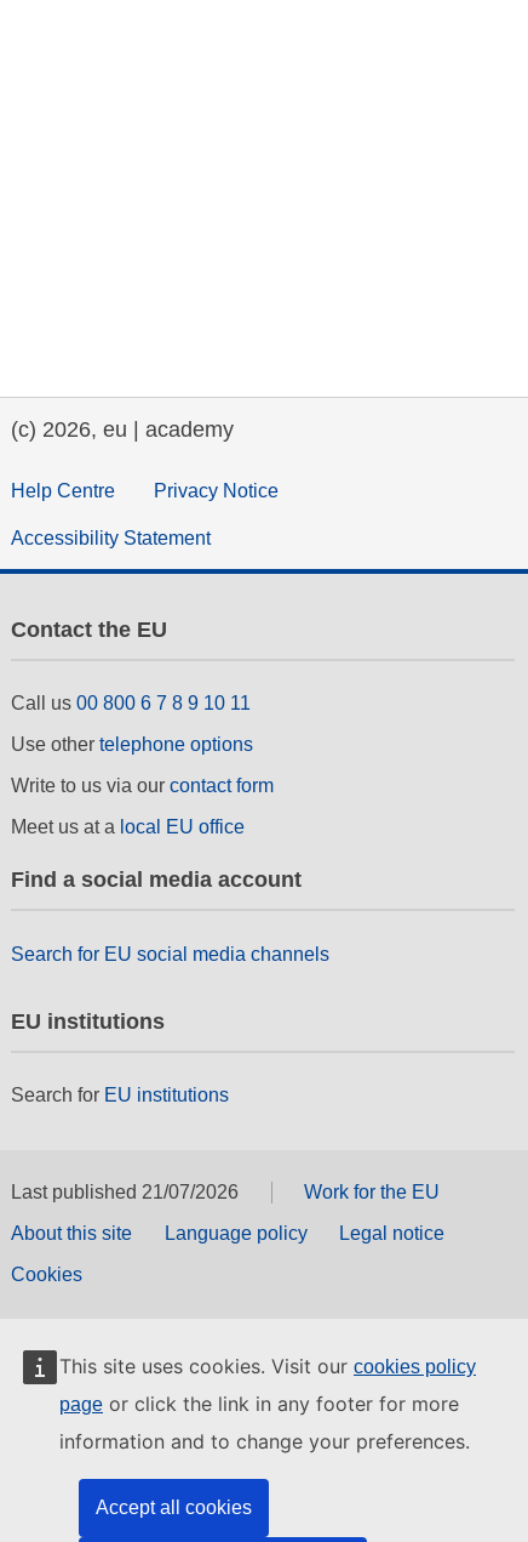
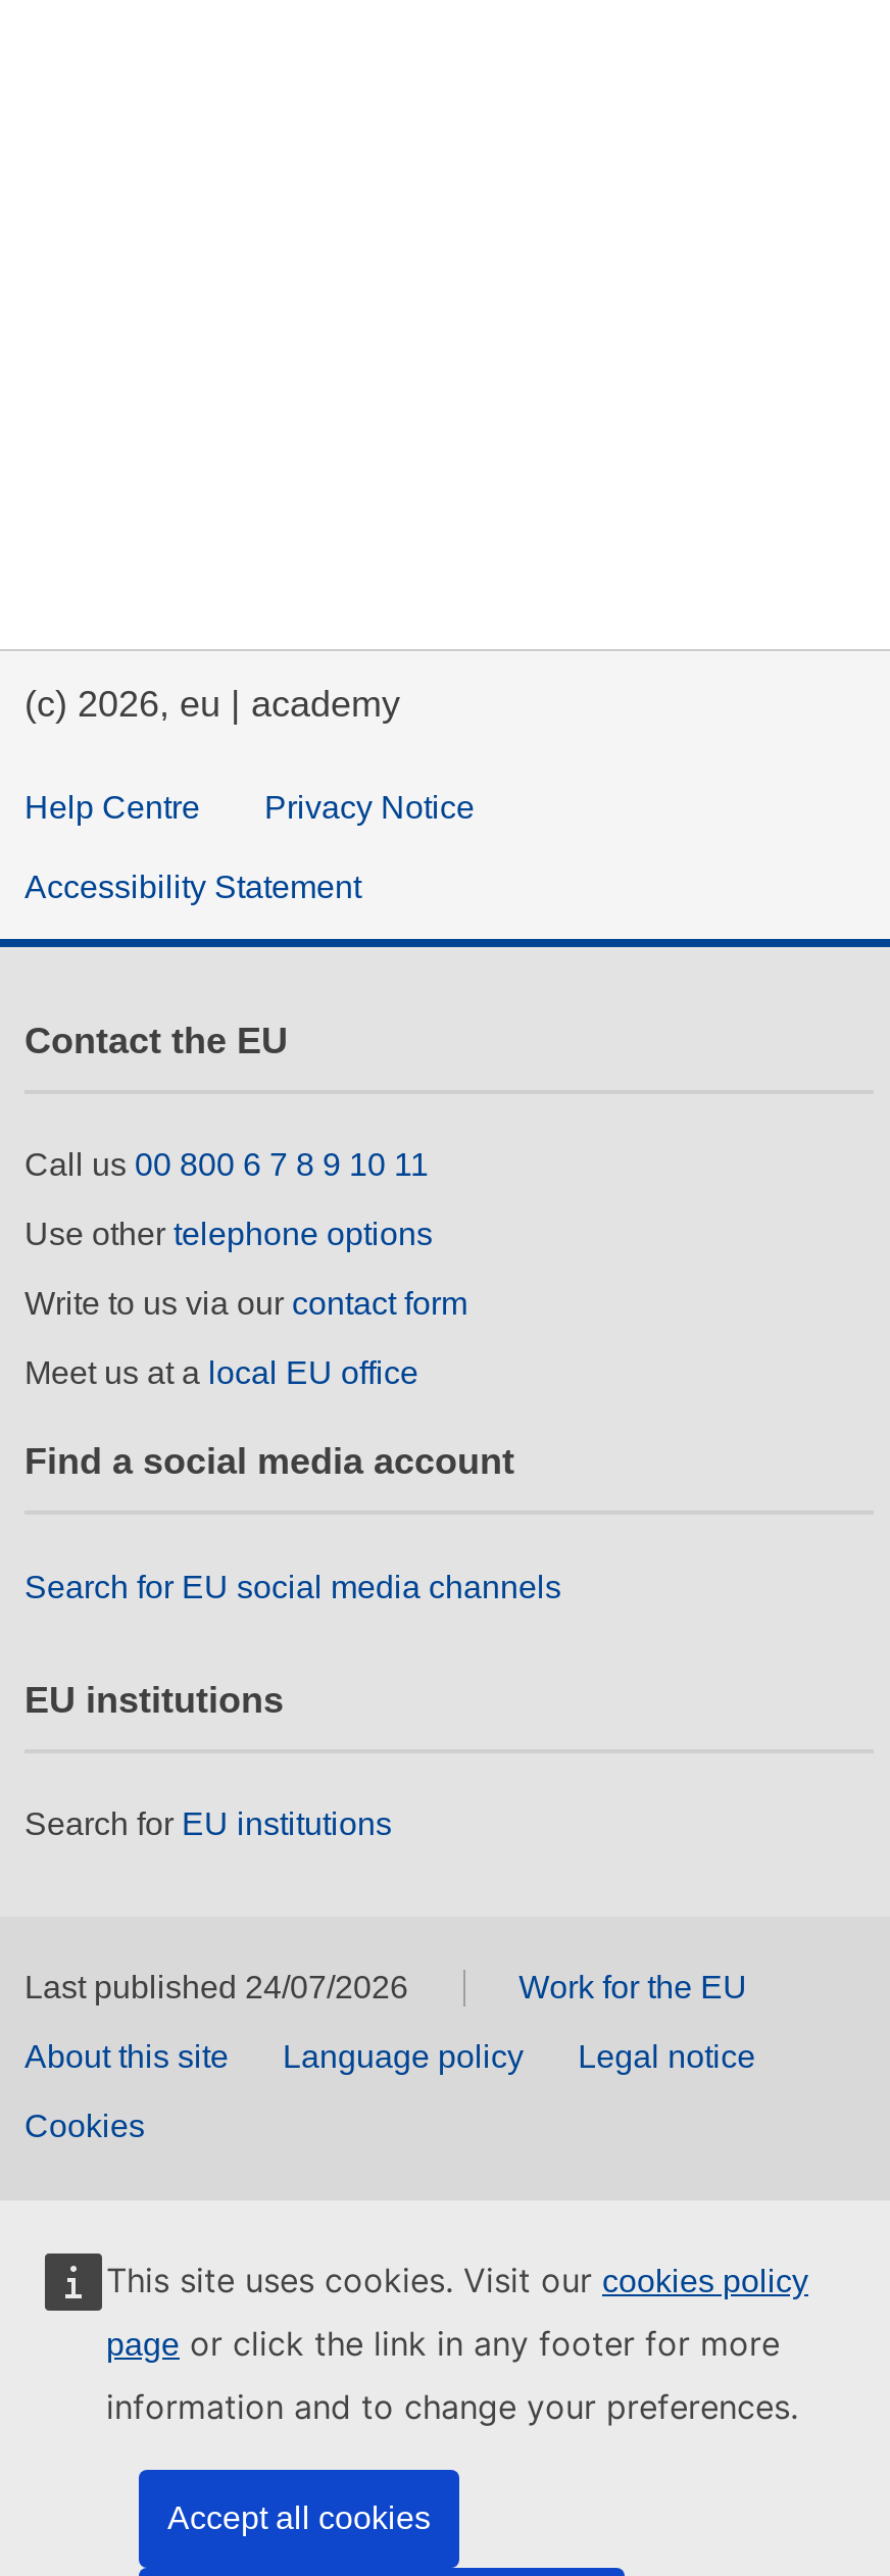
[11,1182,239,1203] Last published 21/07/2026 -> [24,1971,408,2005] Last published 24/07/2026

